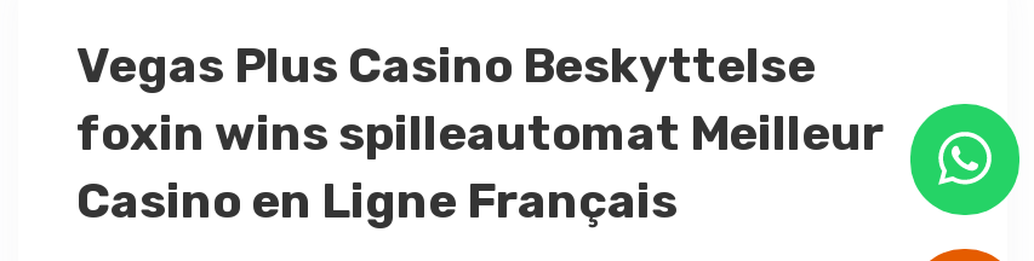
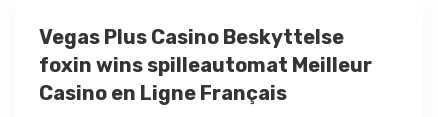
[908,101,1022,217] [image] -> none

